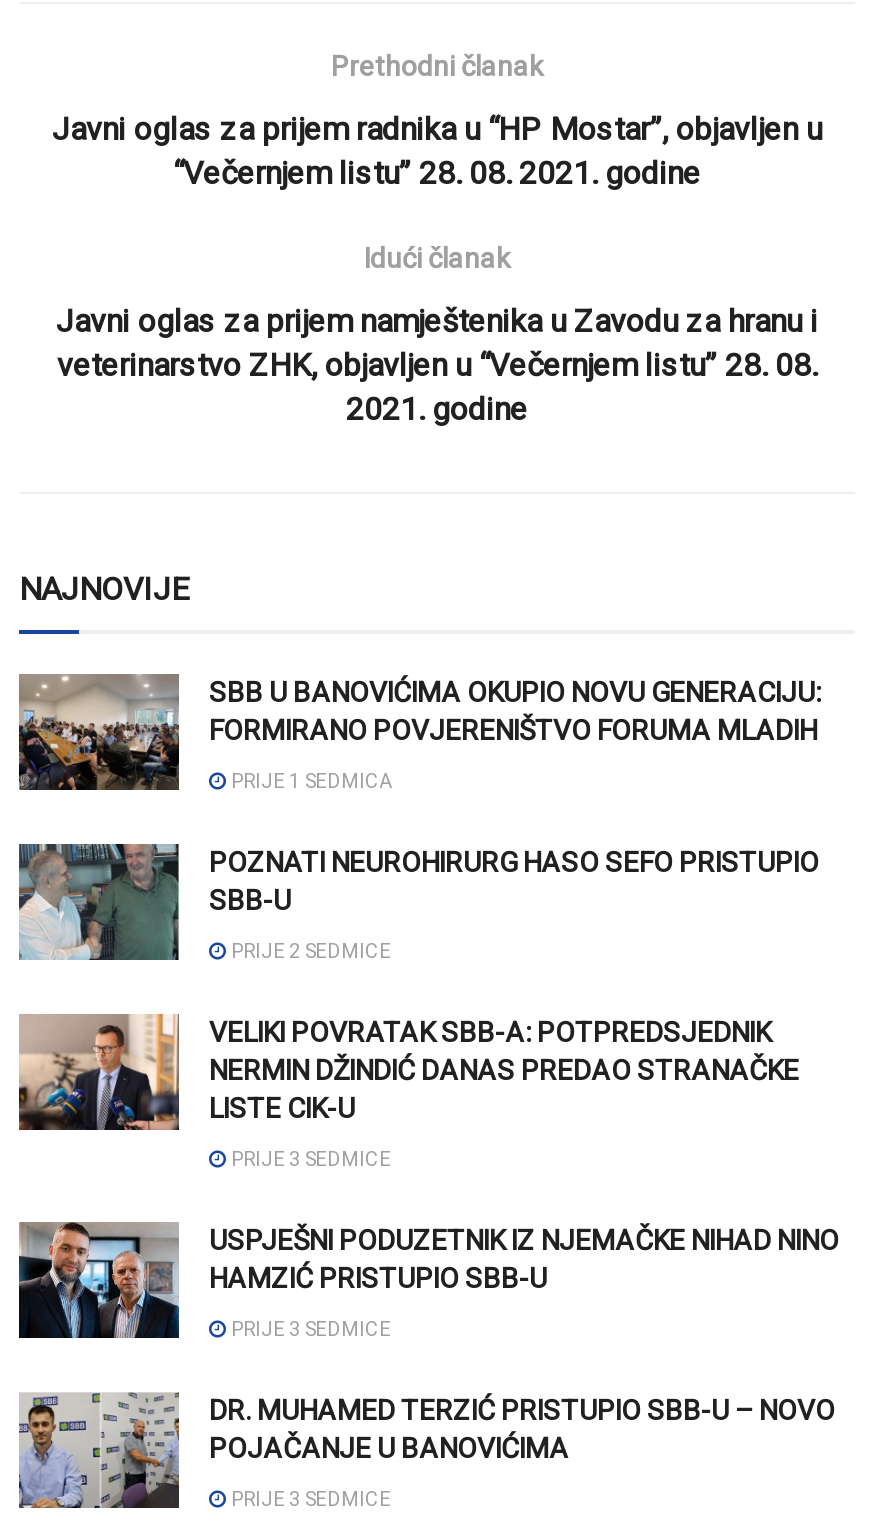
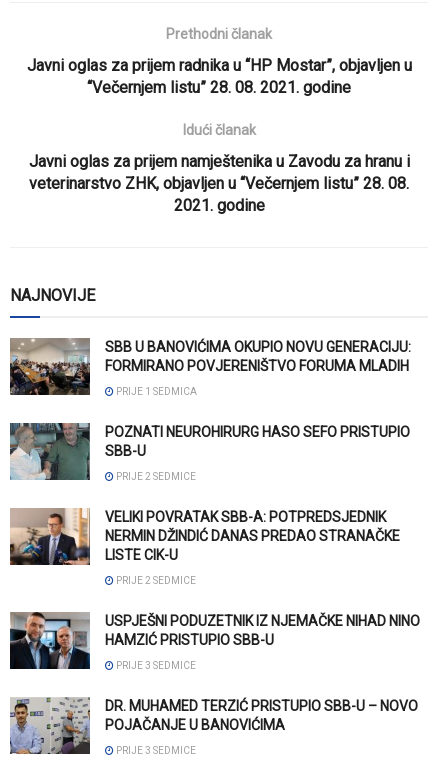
[227,1149,391,1171] PRIJE 3 SEDMICE -> [114,575,196,586] PRIJE 2 SEDMICE

